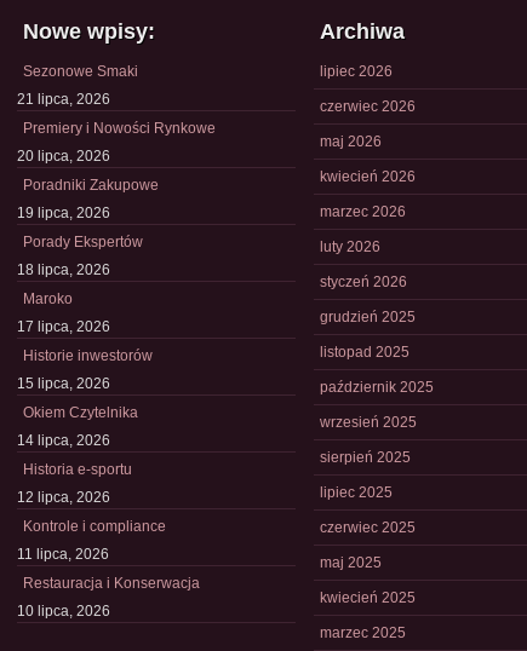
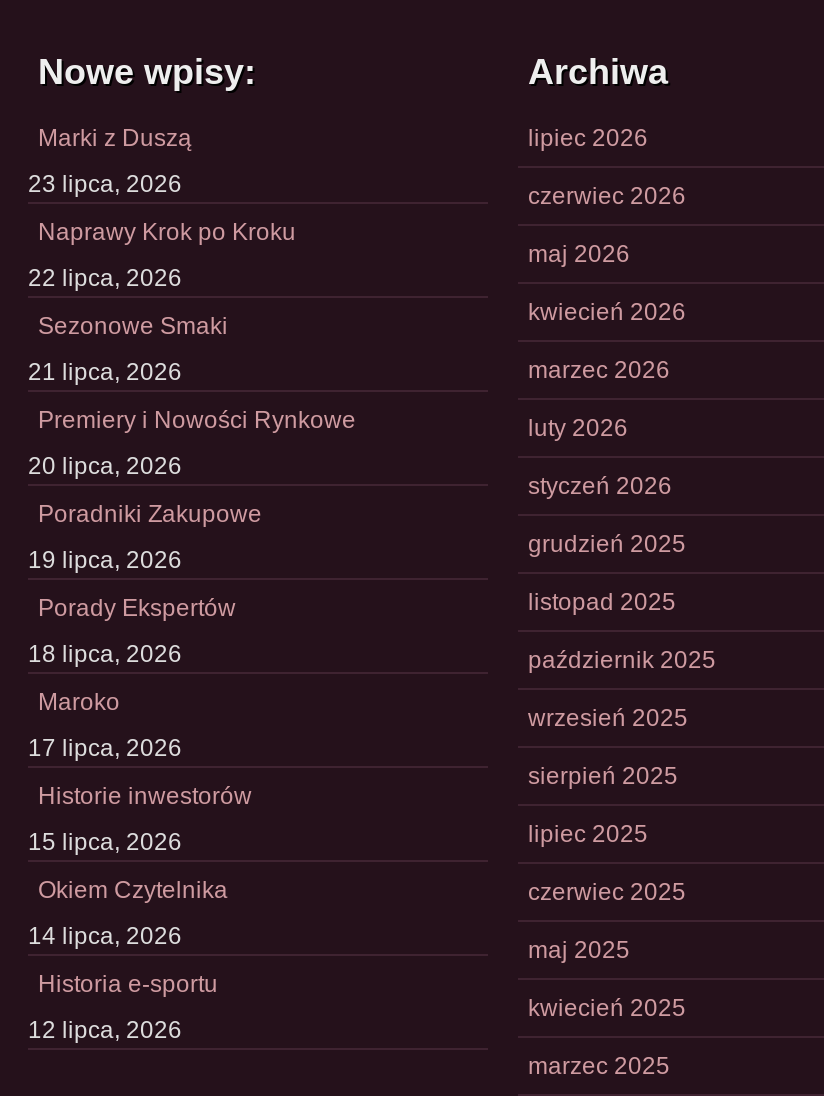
moved [17,63,216,506] -> [28,312,356,1044]: Sezonowe Smaki | 21 lipca, 2026 | Premiery i Nowości Rynkowe | ... | Historia e-sportu | 12 lipca, 2026
none -> [28,124,296,292] Marki z Duszą | 23 lipca, 2026 | Naprawy Krok po Kroku | 22 lipca, 2026
[17,518,200,620] Kontrole i compliance | 11 lipca, 2026 | Restauracja i Konserwacja | 10 lipca, 2026 -> none

